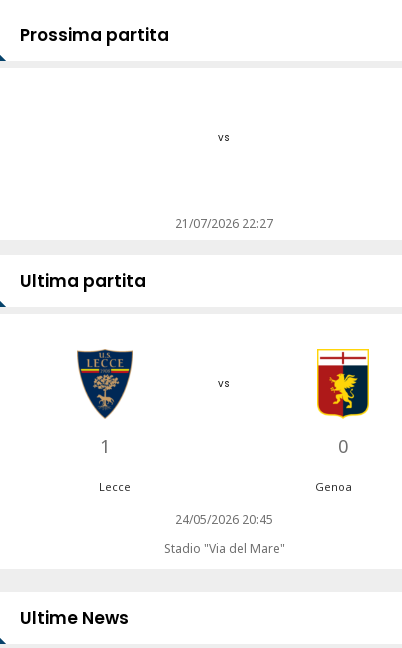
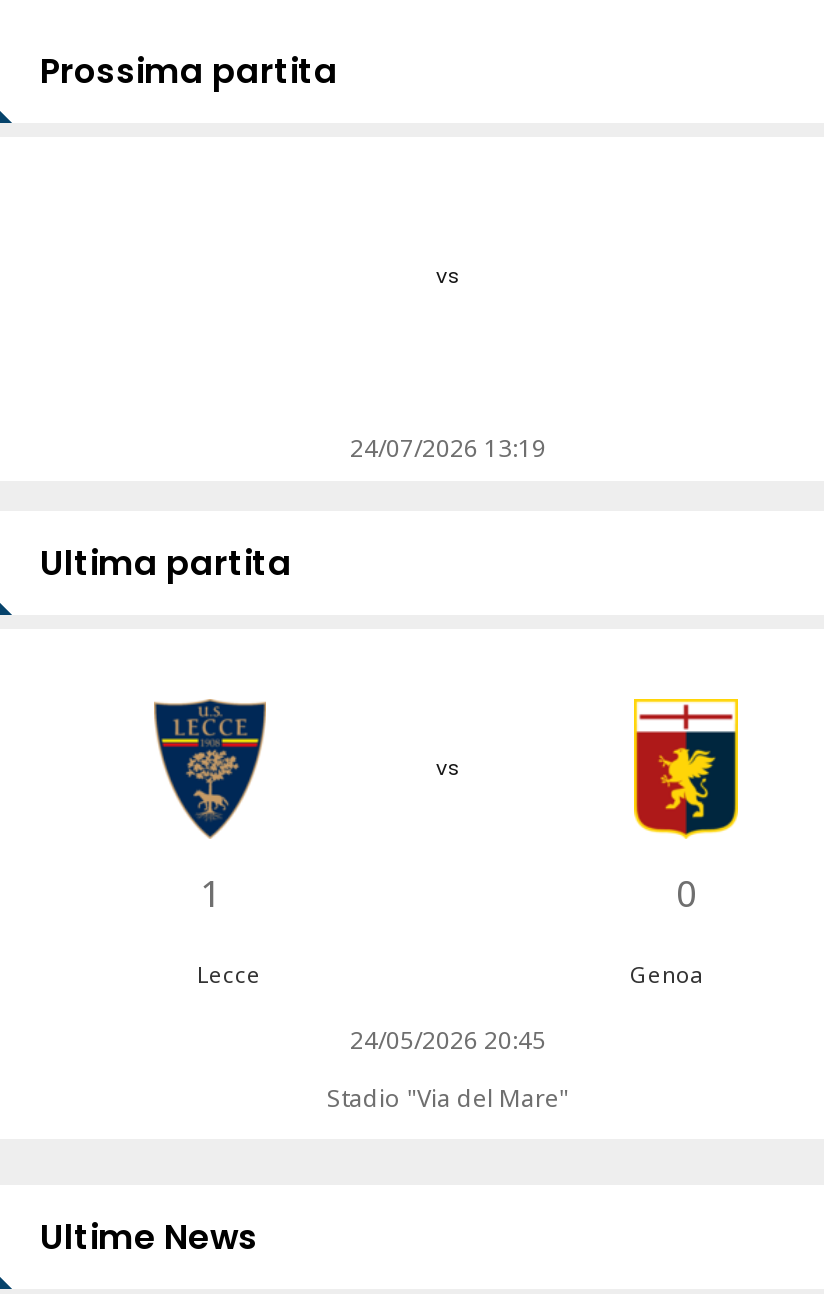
[175,215,273,232] 21/07/2026 22:27 -> [350,431,546,465] 24/07/2026 13:19

